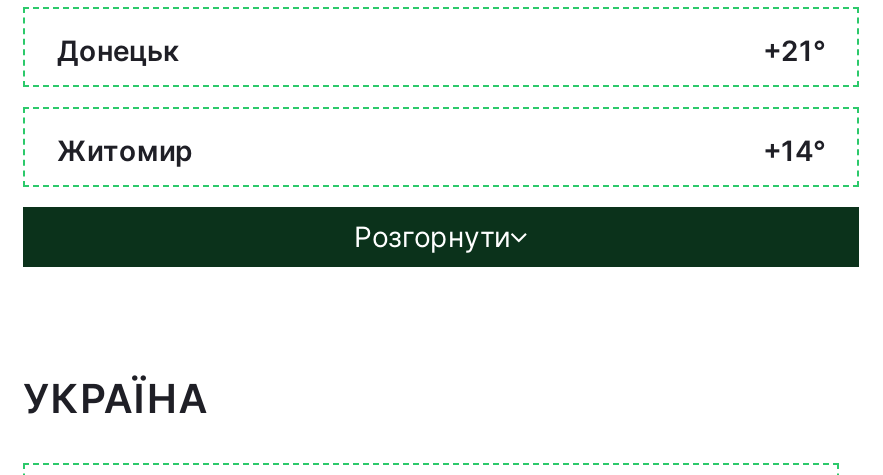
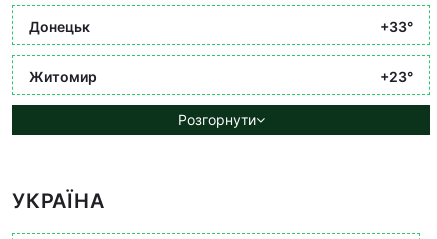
[763,32,825,66] +21° -> [380,17,413,34] +33°
[763,132,825,166] +14° -> [380,67,413,84] +23°

